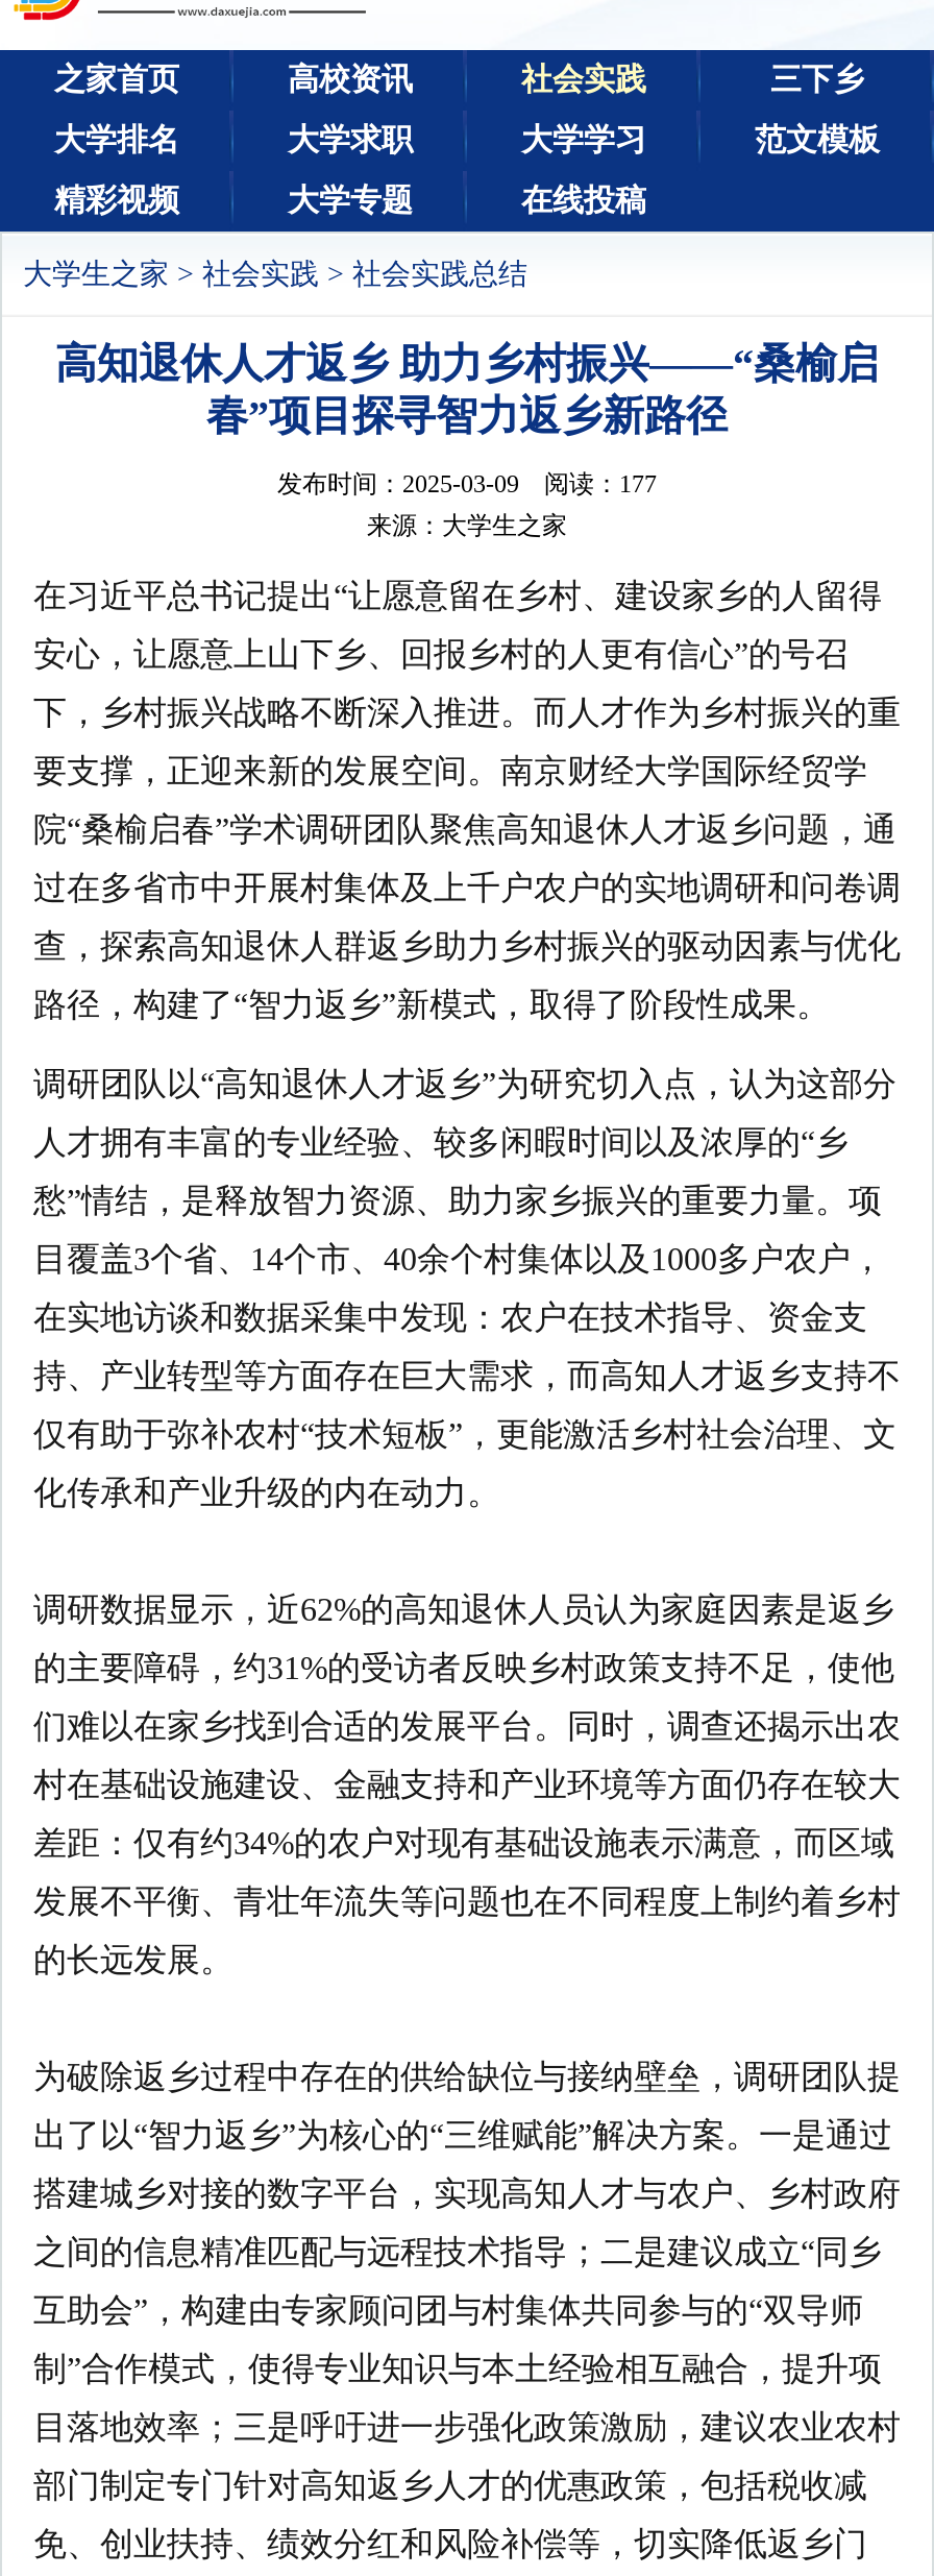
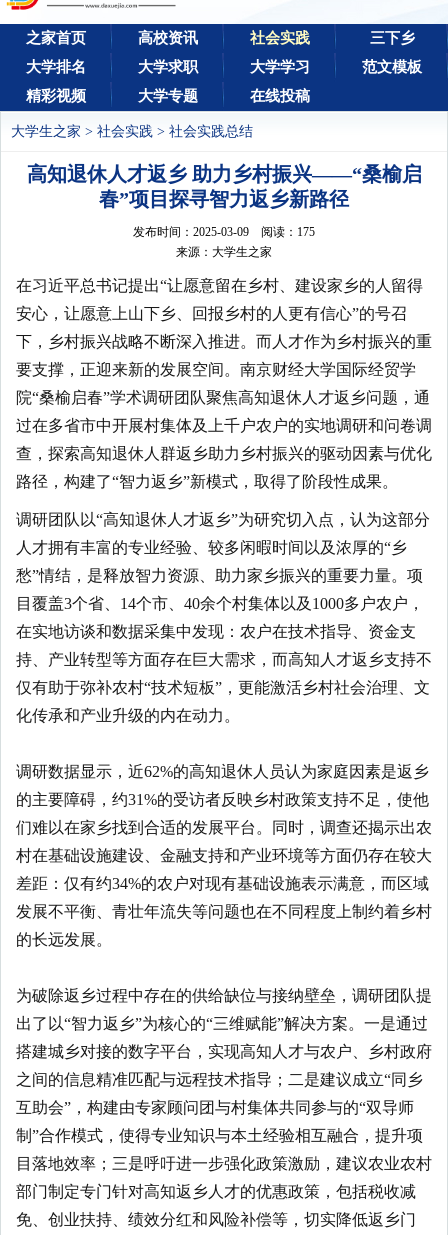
[277,469,657,499] 发布时间：2025-03-09 阅读：177 -> [133,225,315,239] 发布时间：2025-03-09 阅读：175

